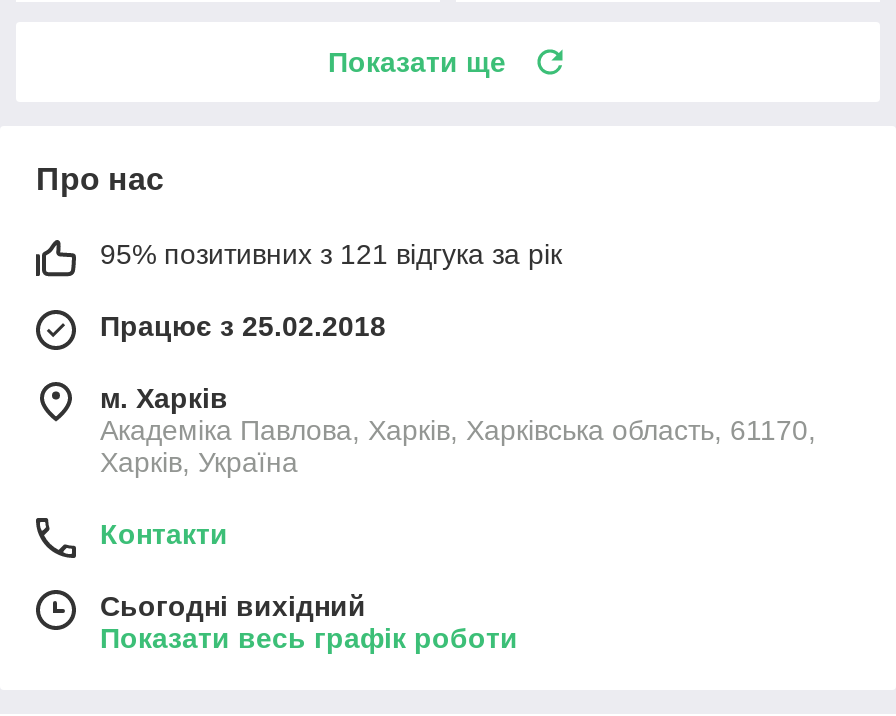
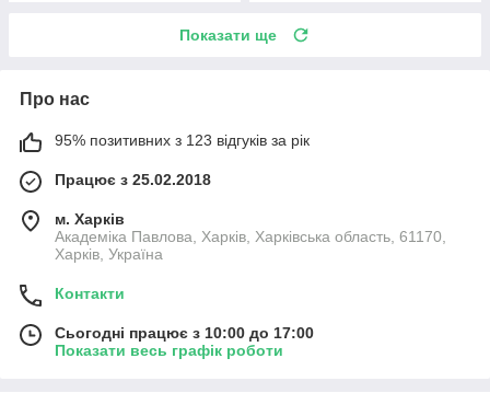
[100,238,562,270] 95% позитивних з 121 відгука за рік -> [55,131,310,149] 95% позитивних з 123 відгуків за рік
[100,590,366,622] Сьогодні вихідний -> [55,324,314,341] Сьогодні працює з 10:00 до 17:00

